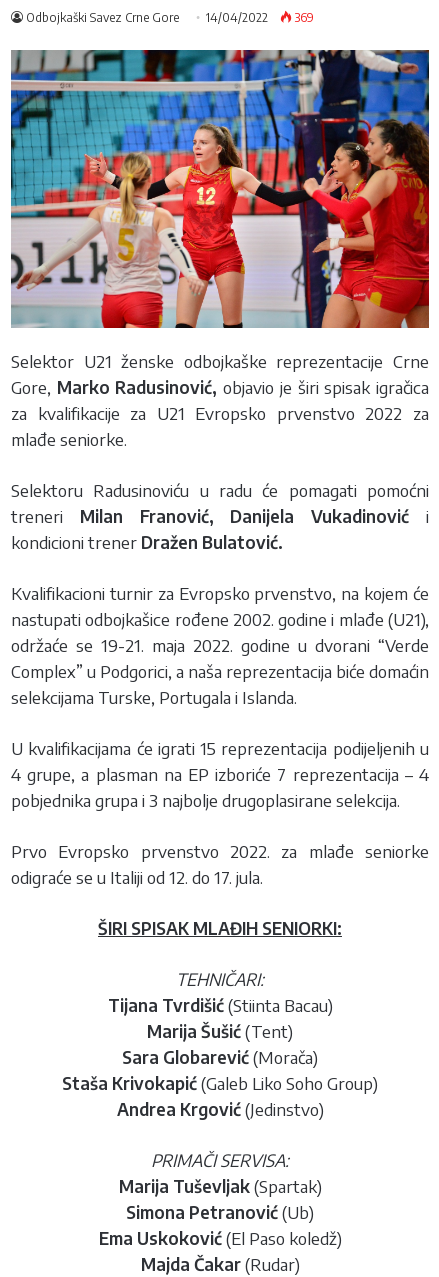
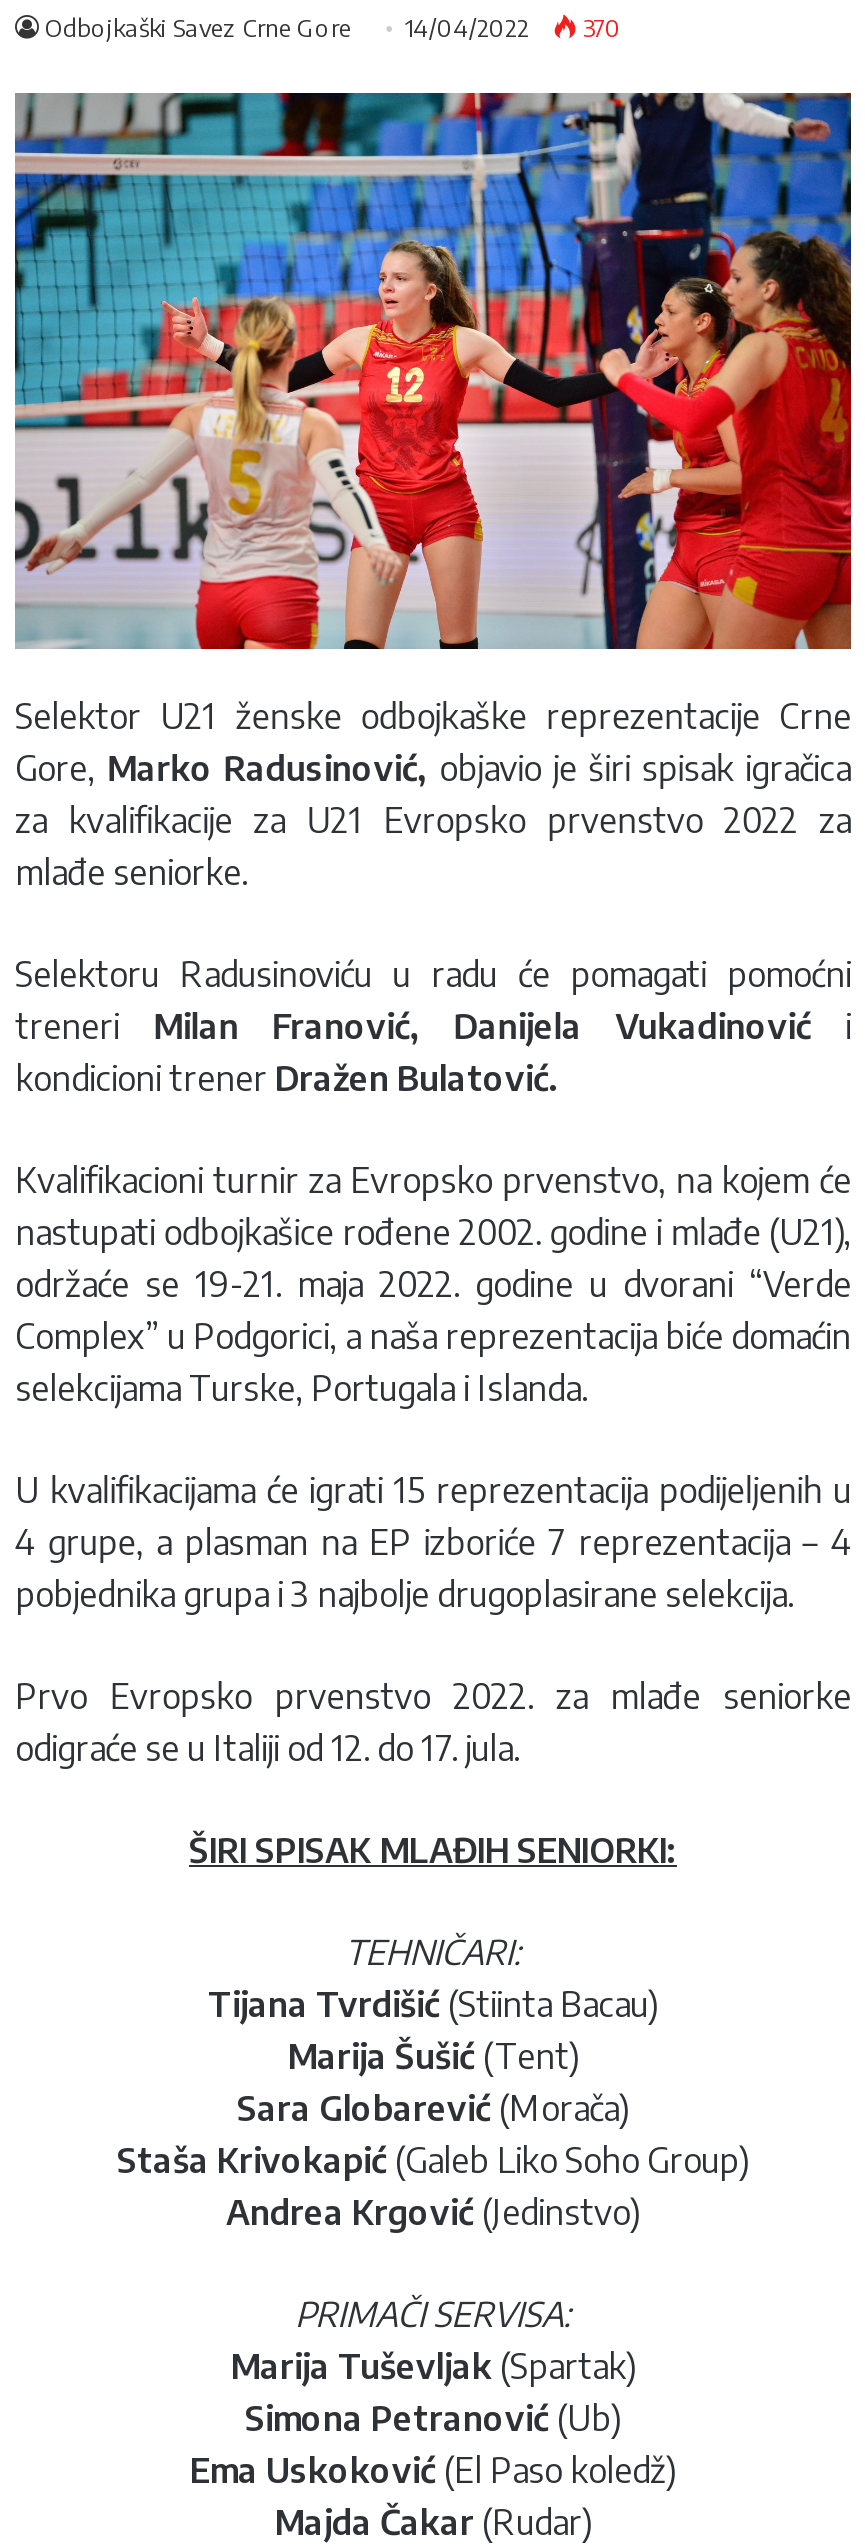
[26,10,314,25] Odbojkaški Savez Crne Gore 14/04/2022 369 -> [45,12,621,42] Odbojkaški Savez Crne Gore 14/04/2022 370

